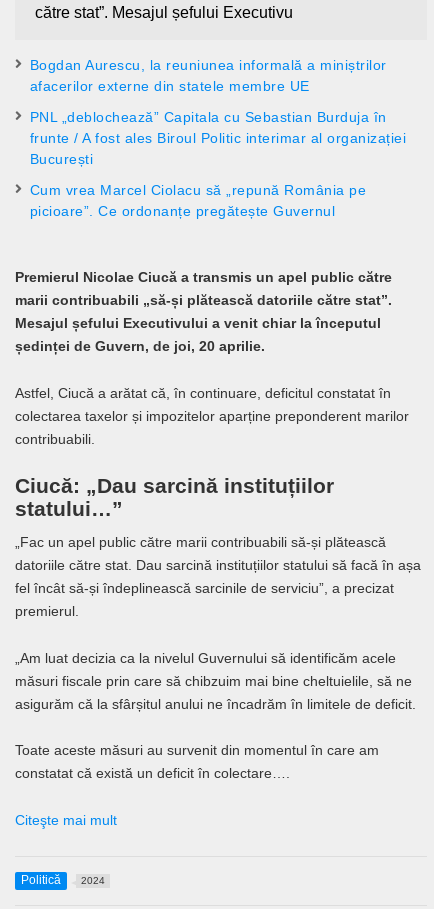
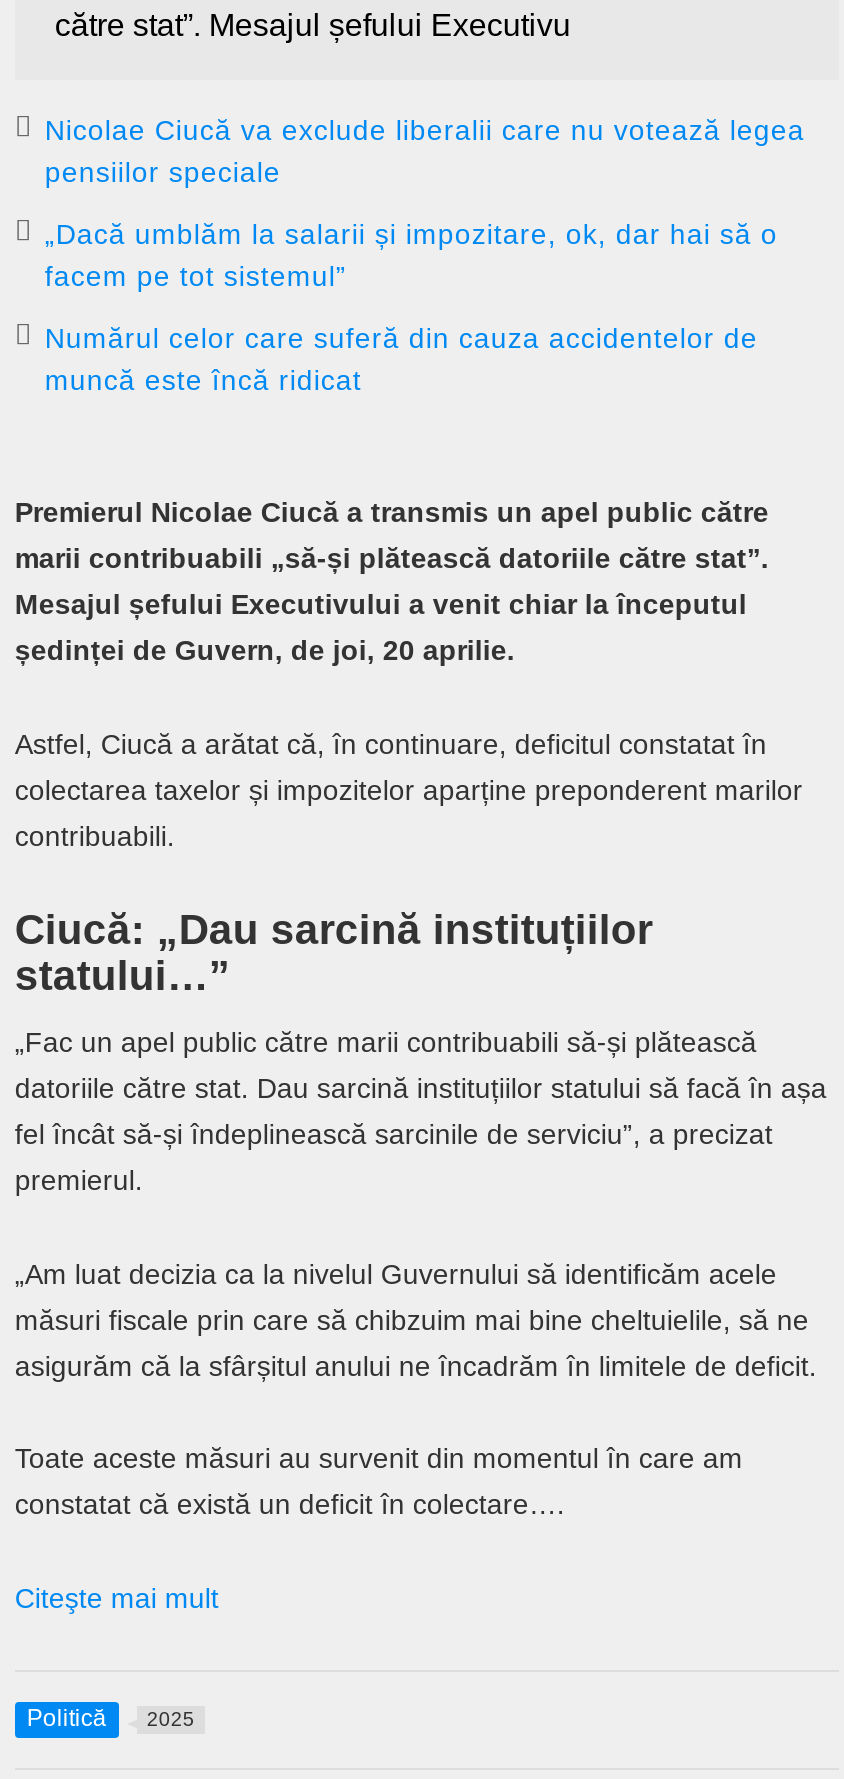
[30,57,387,94] Bogdan Aurescu, la reuniunea informală a miniștrilor | afacerilor externe din statele membre UE -> [45,114,805,188] Nicolae Ciucă va exclude liberalii care nu votează legea | pensiilor speciale
[30,109,406,167] PNL „deblochează” Capitala cu Sebastian Burduja în | frunte / A fost ales Biroul Politic interimar al organizației | București -> [45,218,778,292] „Dacă umblăm la salarii și impozitare, ok, dar hai să o | facem pe tot sistemul”
[30,182,366,219] Cum vrea Marcel Ciolacu să „repună România pe | picioare”. Ce ordonanțe pregătește Guvernul -> [45,322,758,396] Numărul celor care suferă din cauza accidentelor de | muncă este încă ridicat
[21,873,105,887] Politică 2024 -> [27,1705,195,1733] Politică 2025

